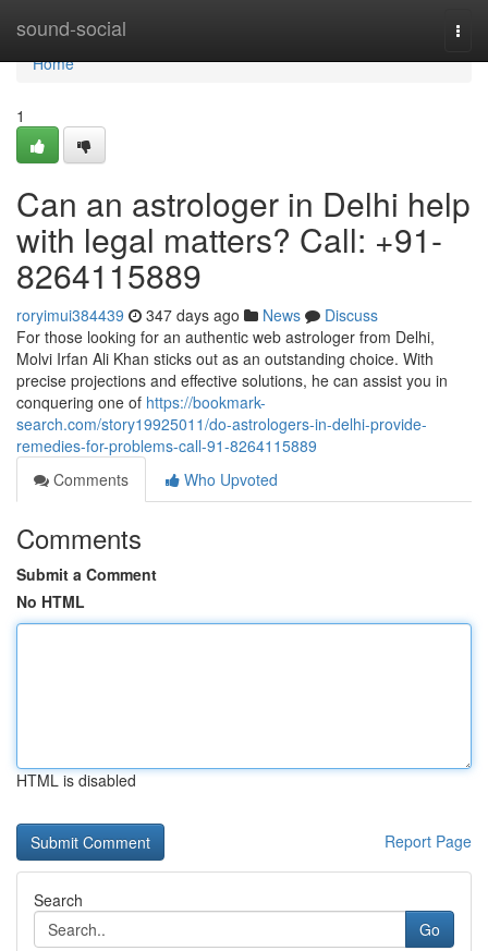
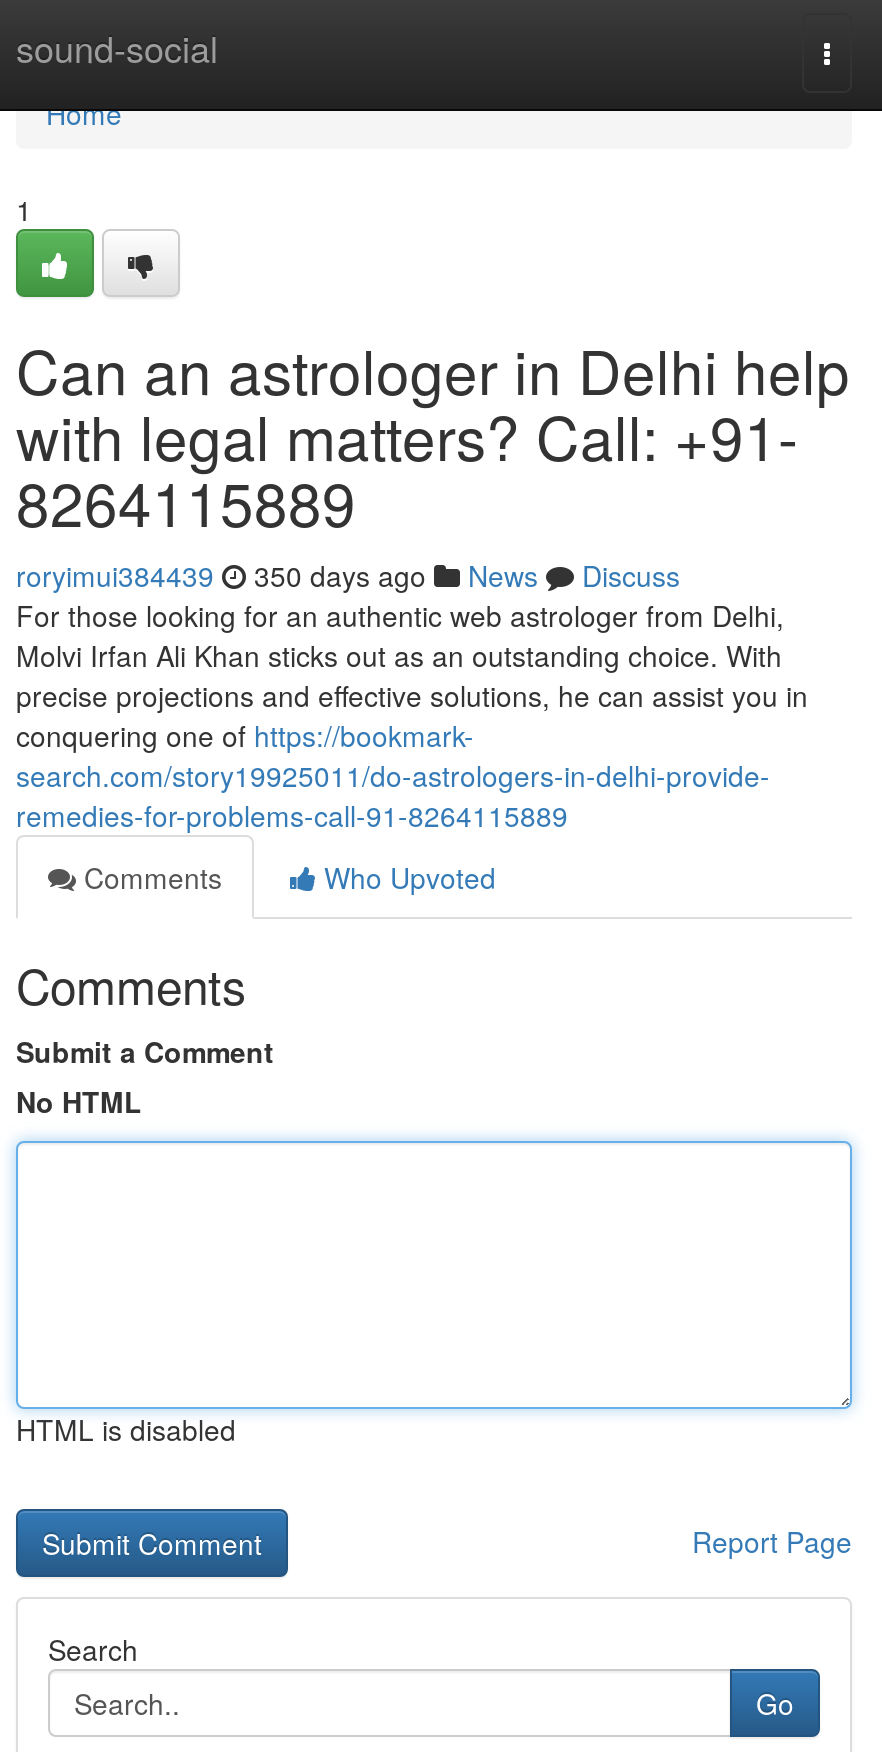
[16,304,378,326] roryimui384439 347 days ago News Discuss -> [16,555,680,595] roryimui384439 350 days ago News Discuss

